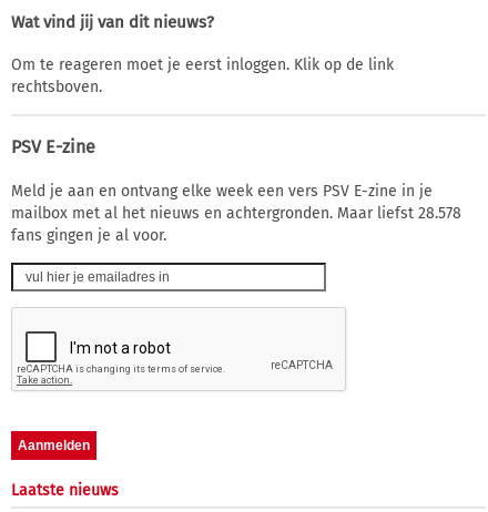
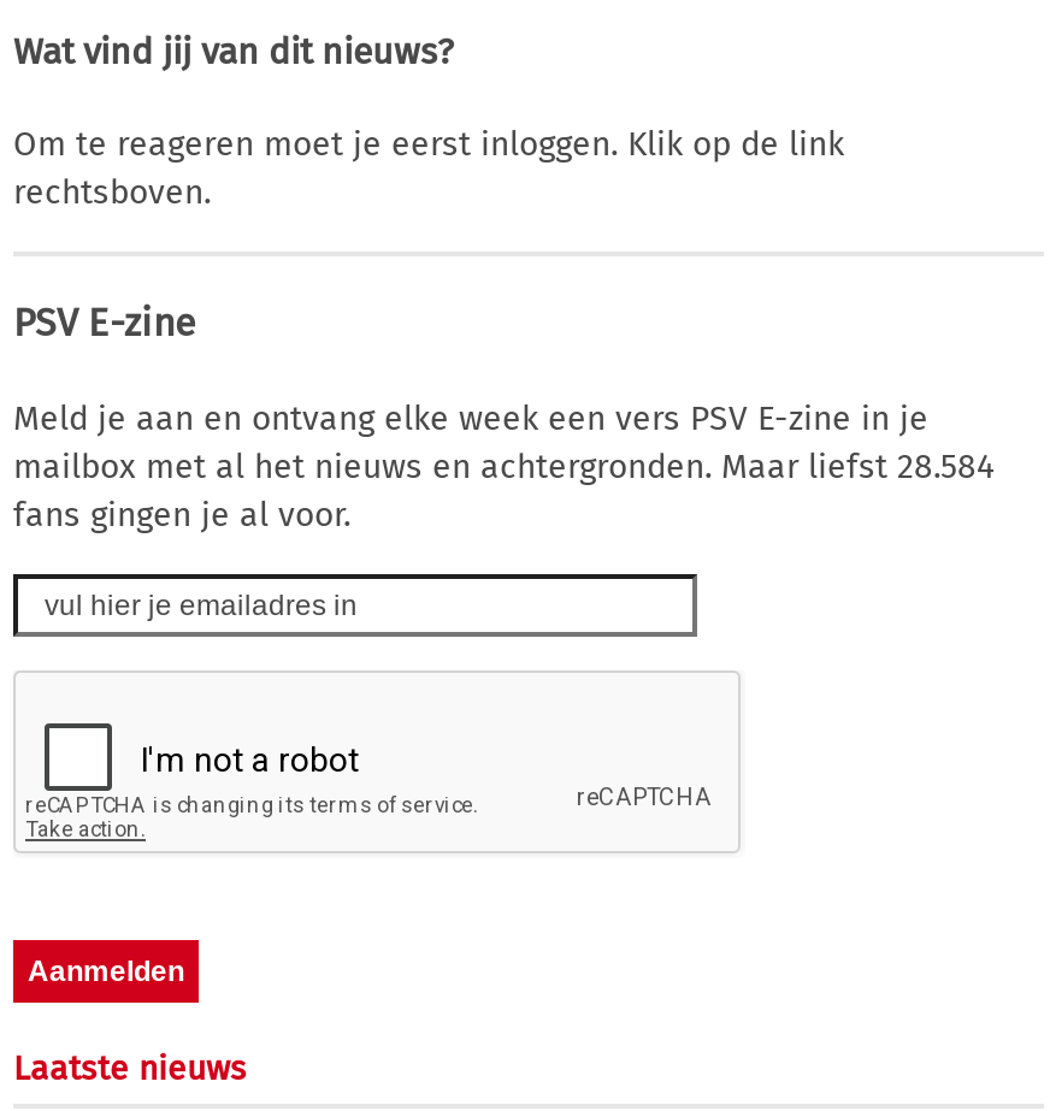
[11,204,461,222] mailbox met al het nieuws en achtergronden. Maar liefst 28.578 -> [13,446,993,487] mailbox met al het nieuws en achtergronden. Maar liefst 28.584

